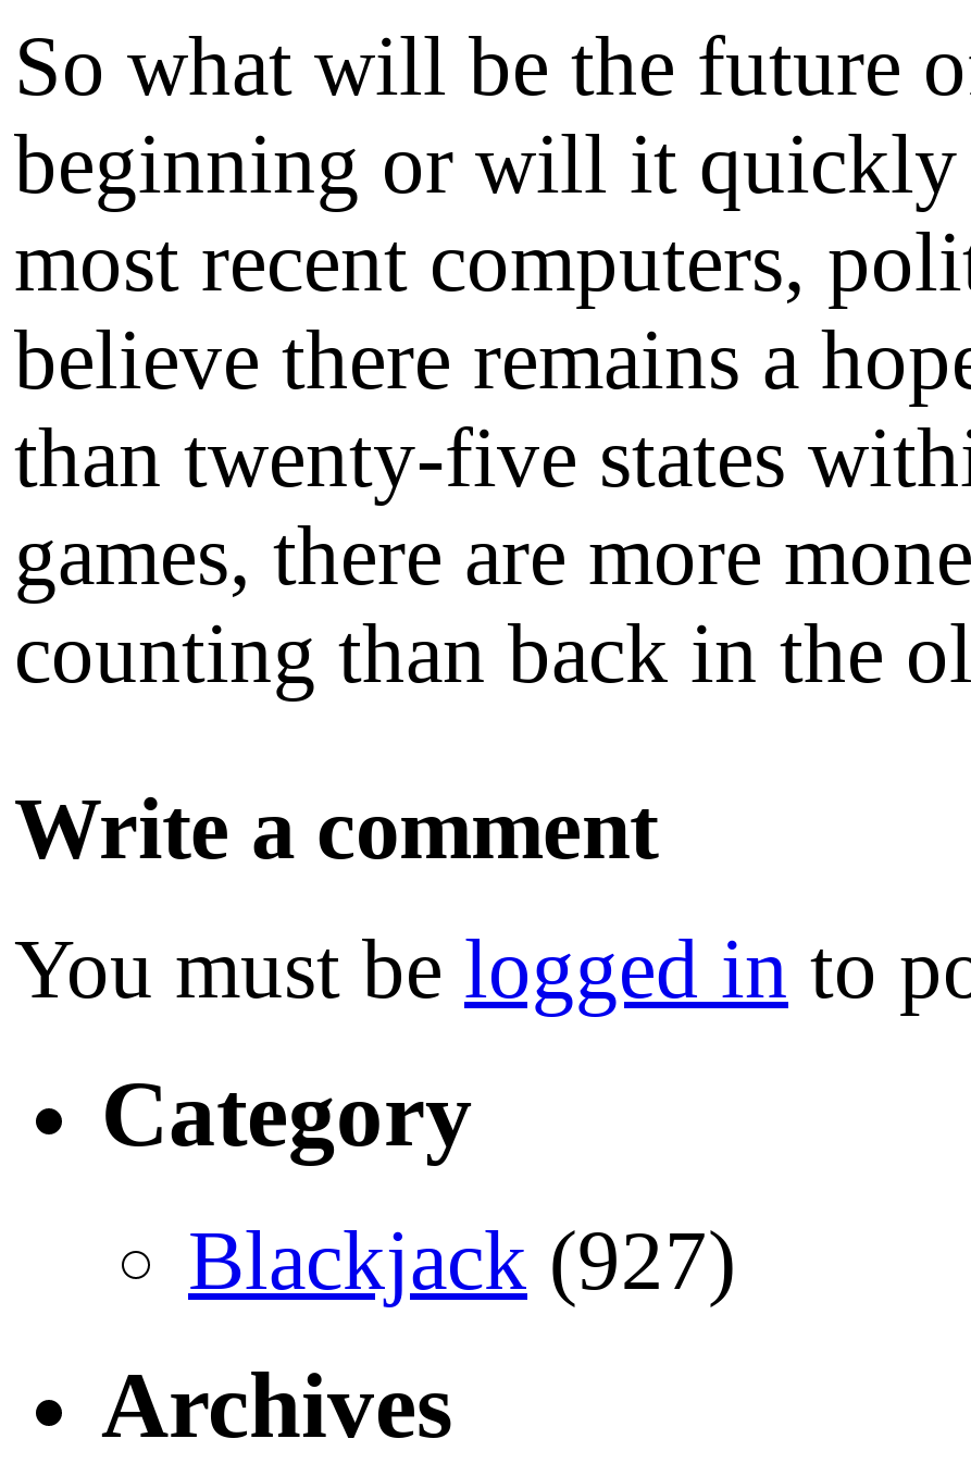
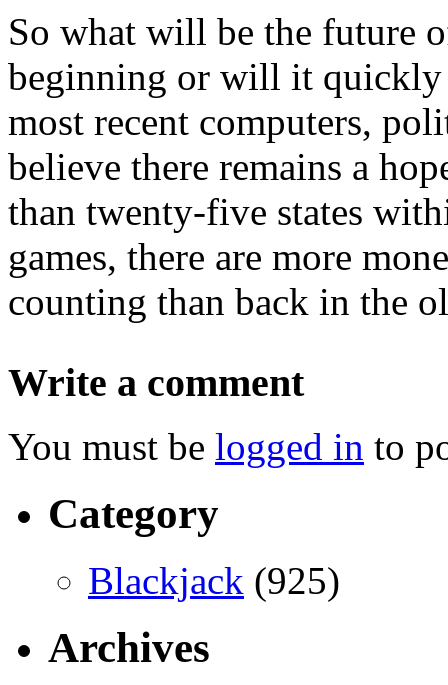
[188,1213,736,1307] Blackjack (927) -> [88,559,340,602] Blackjack (925)

